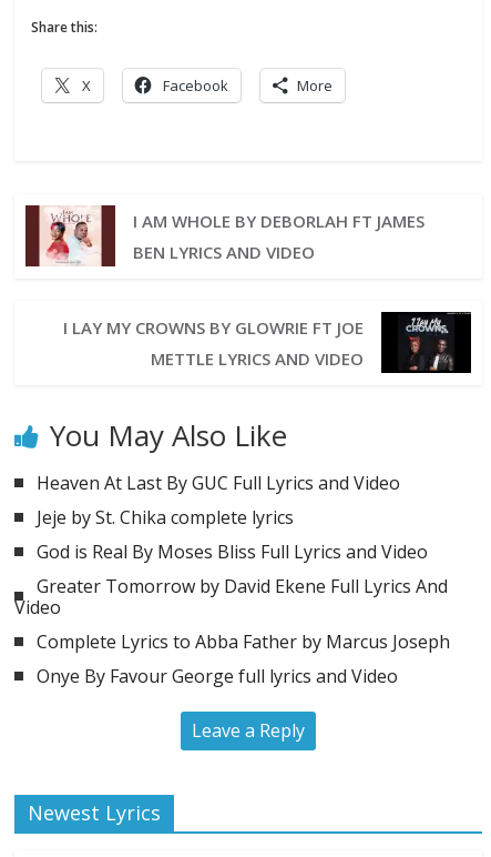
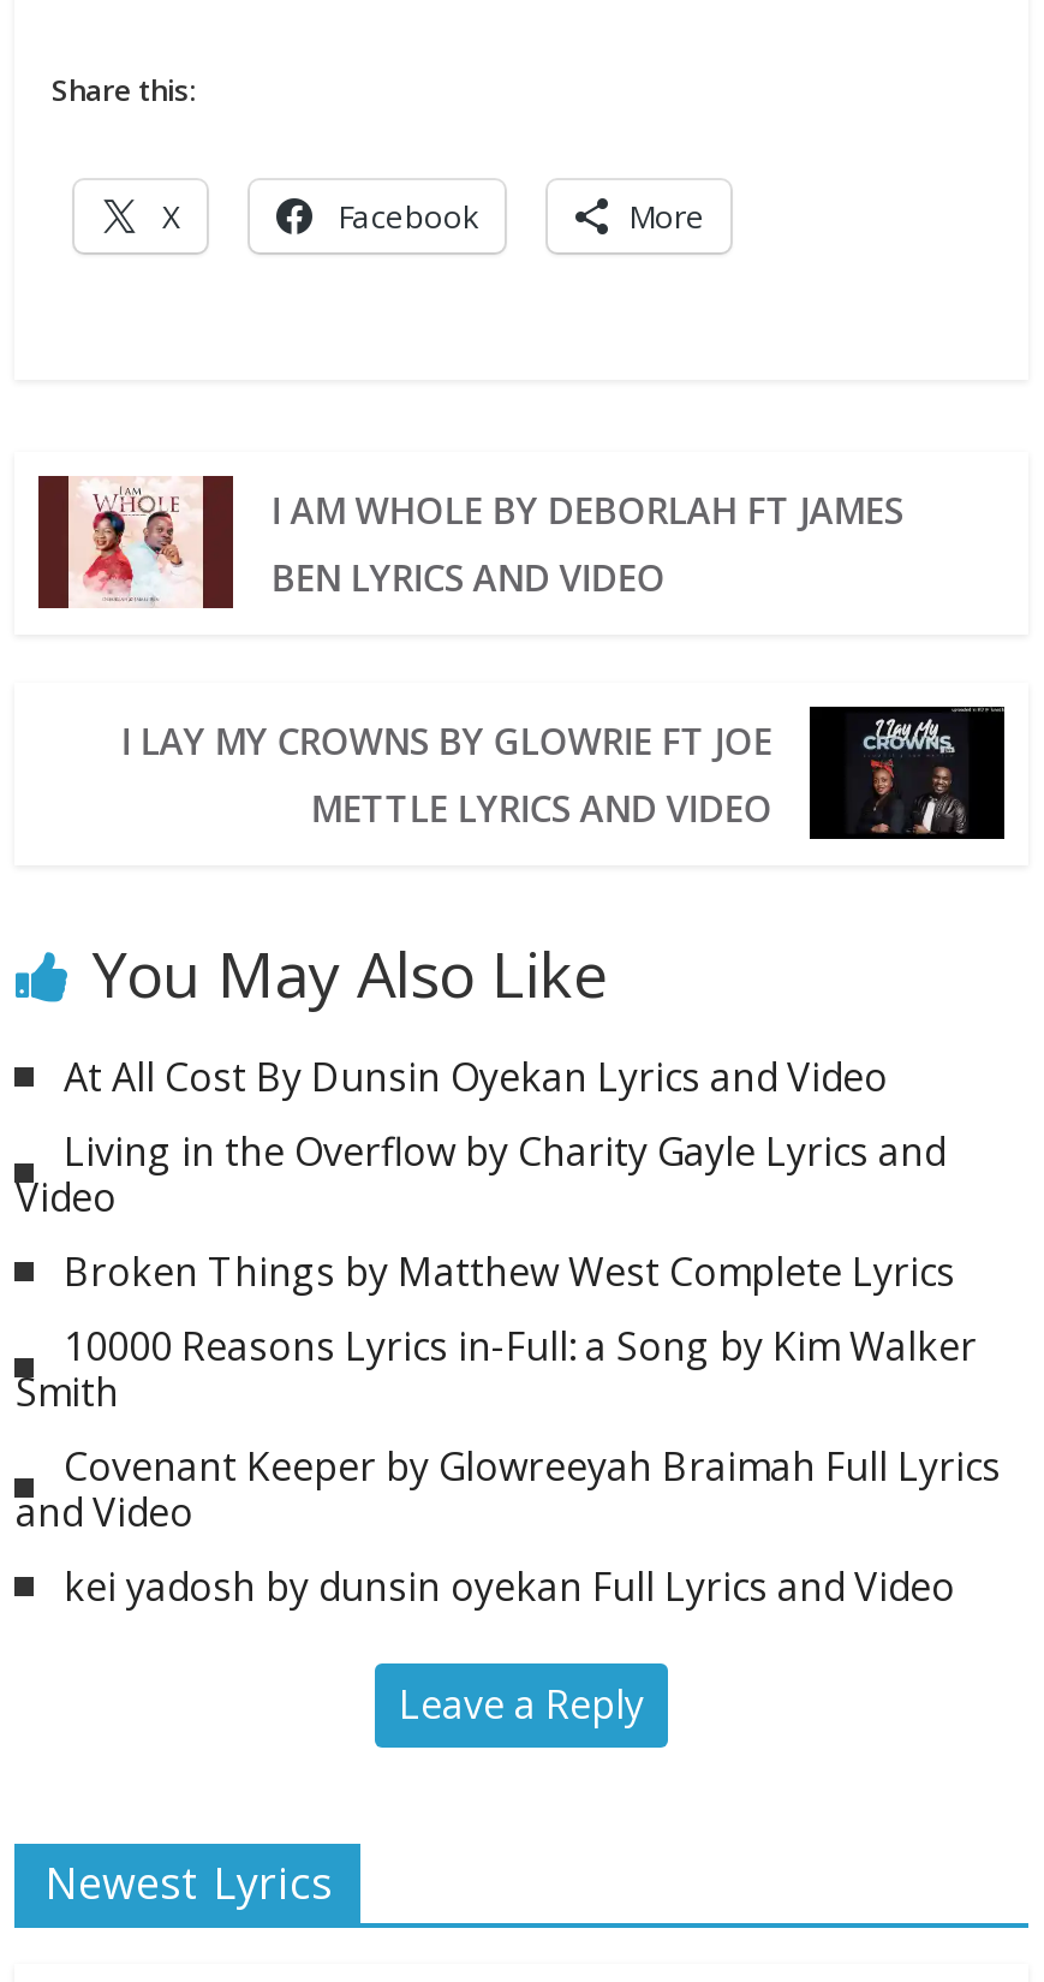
[37,470,448,598] Heaven At Last By GUC Full Lyrics and Video | Jeje by St. Chika complete lyrics | God is Real By Moses Bliss Full Lyrics and Video | Greater Tomorrow by David Ekene Full Lyrics And -> [63,1050,945,1177] At All Cost By Dunsin Oyekan Lyrics and Video | Living in the Overflow by Charity Gayle Lyrics and
moved [15,595,61,619] -> [15,1170,116,1223]: Video
[37,629,450,688] Complete Lyrics to Abba Father by Marcus Joseph | Onye By Favour George full lyrics and Video -> [15,1245,1001,1613] Broken Things by Matthew West Complete Lyrics | 10000 Reasons Lyrics in-Full: a Song by Kim Walker | Smith | Covenant Keeper by Glowreeyah Braimah Full Lyrics | and Video | kei yadosh by dunsin oyekan Full Lyrics and Video

